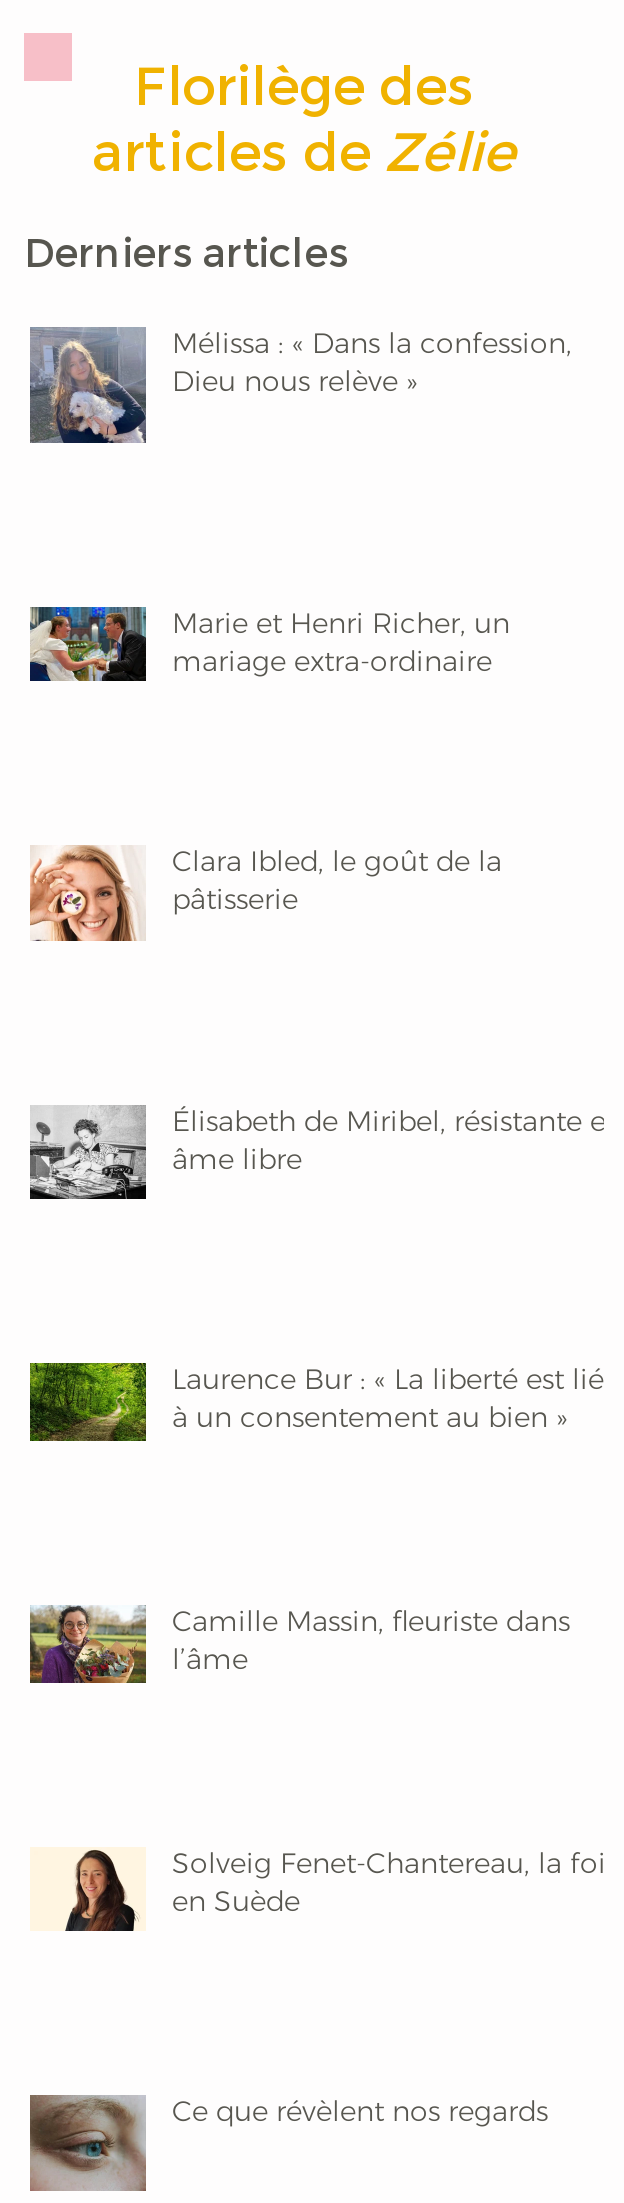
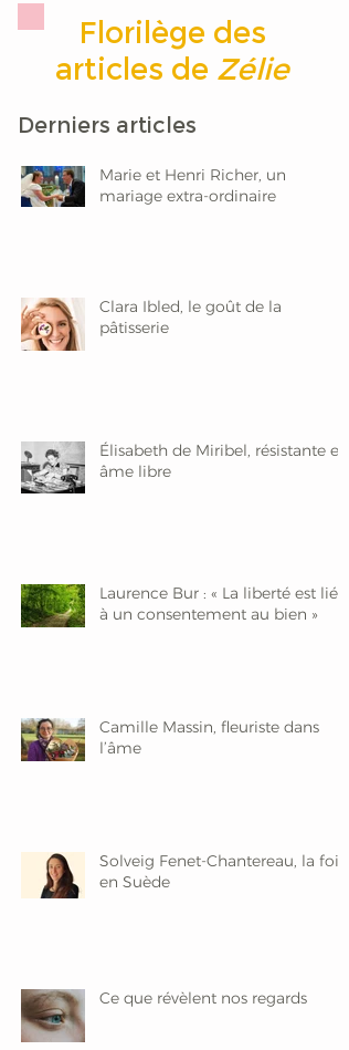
[28,325,572,445] [image] | Mélissa : « Dans la confession, | Dieu nous relève » -> none

